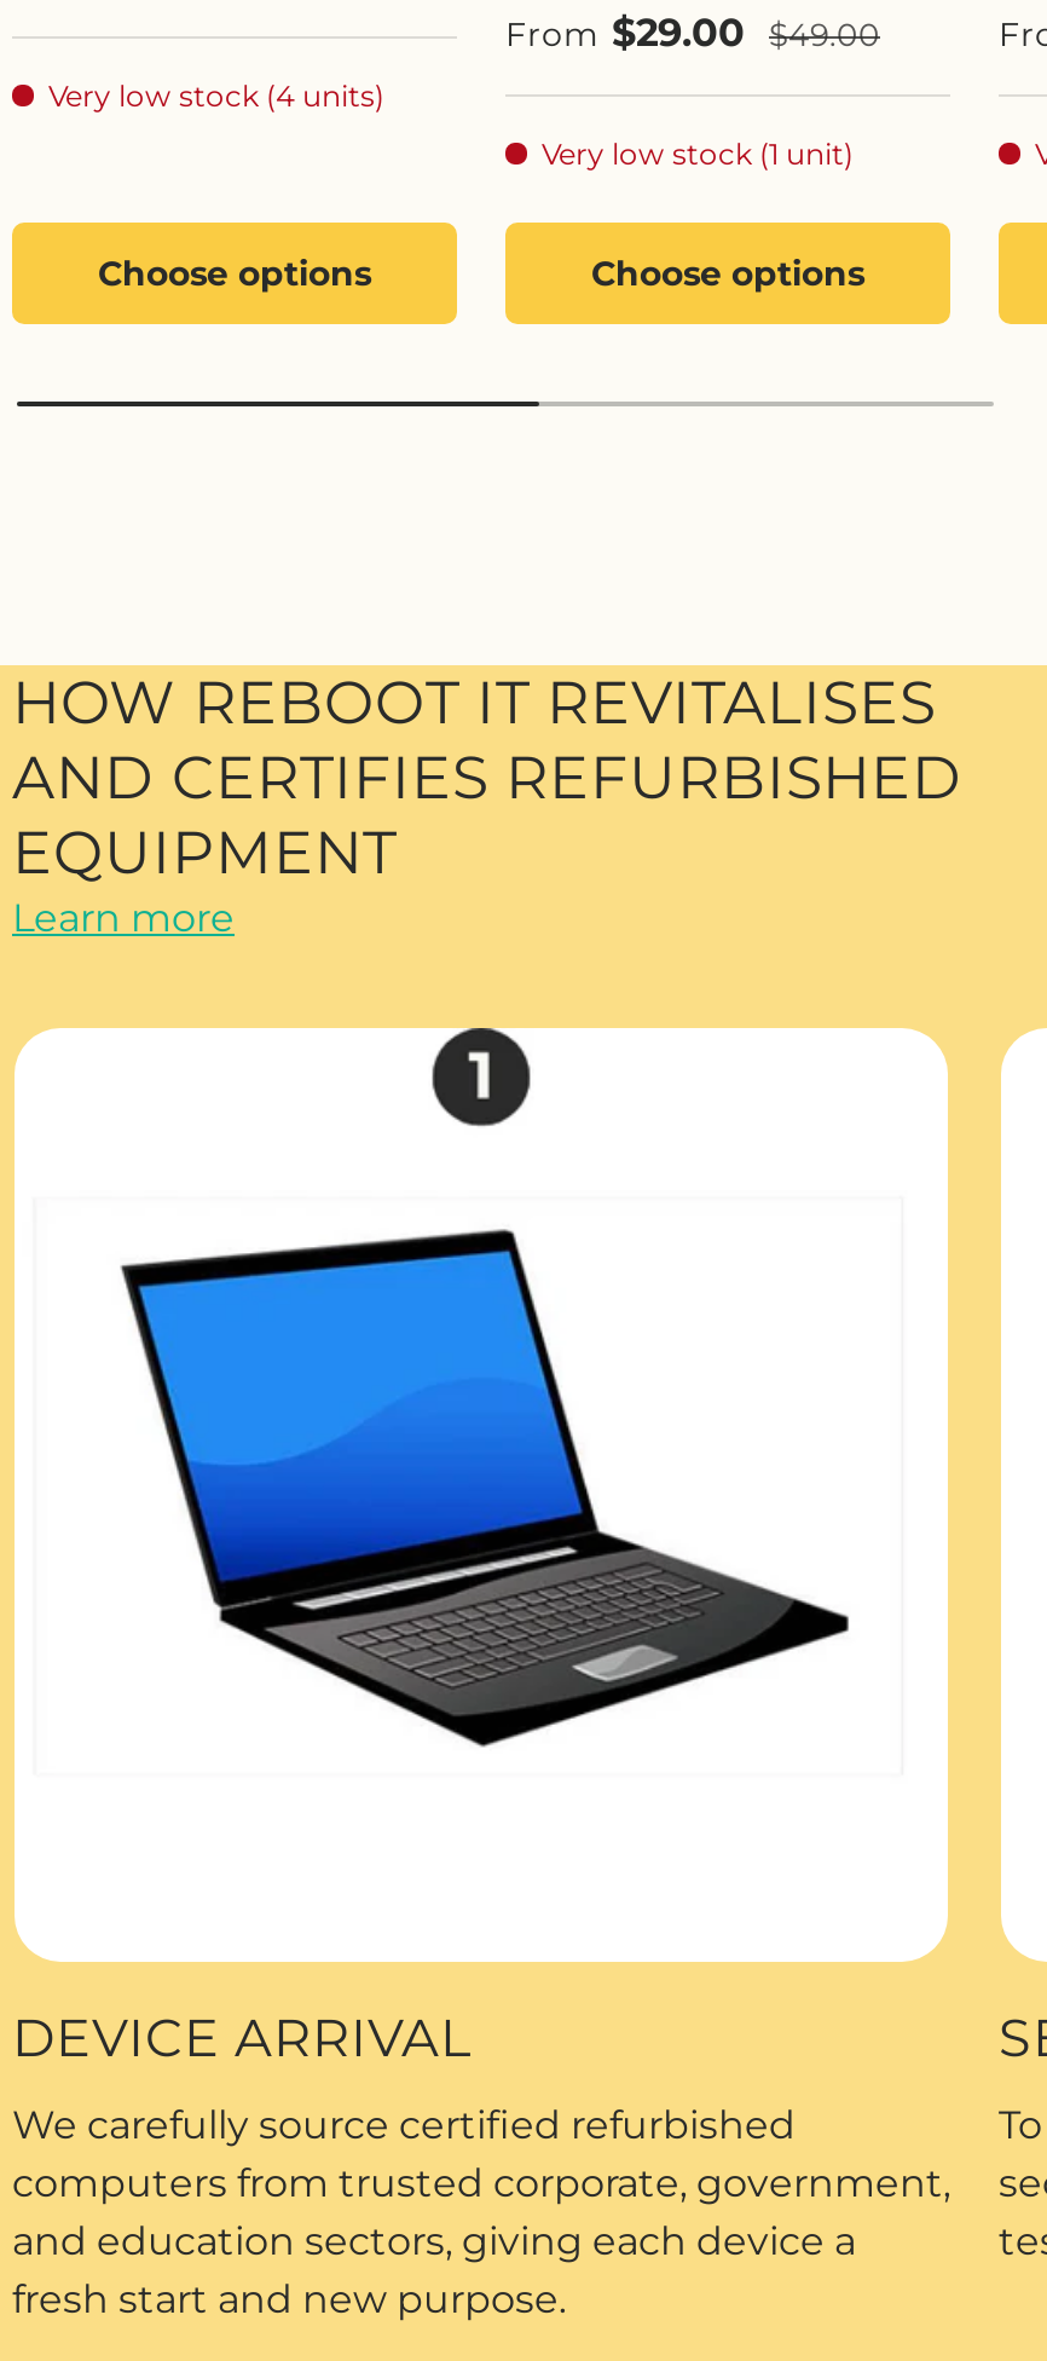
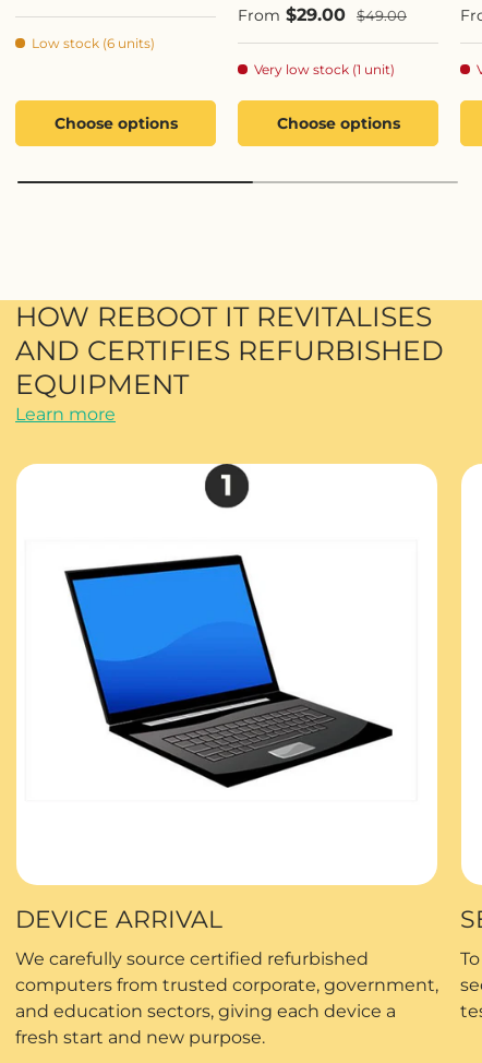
[48,78,384,114] Very low stock (4 units) -> [32,35,155,52] Low stock (6 units)

